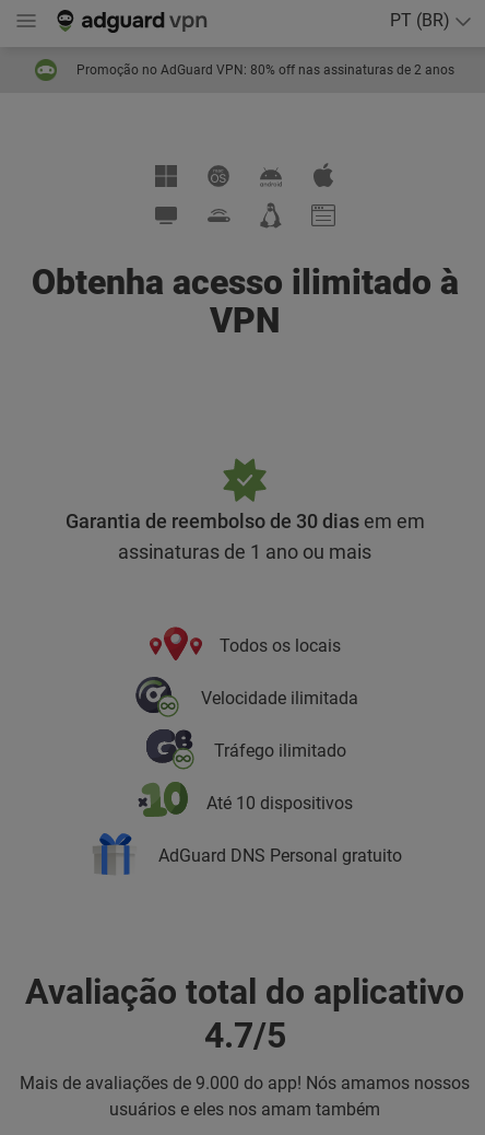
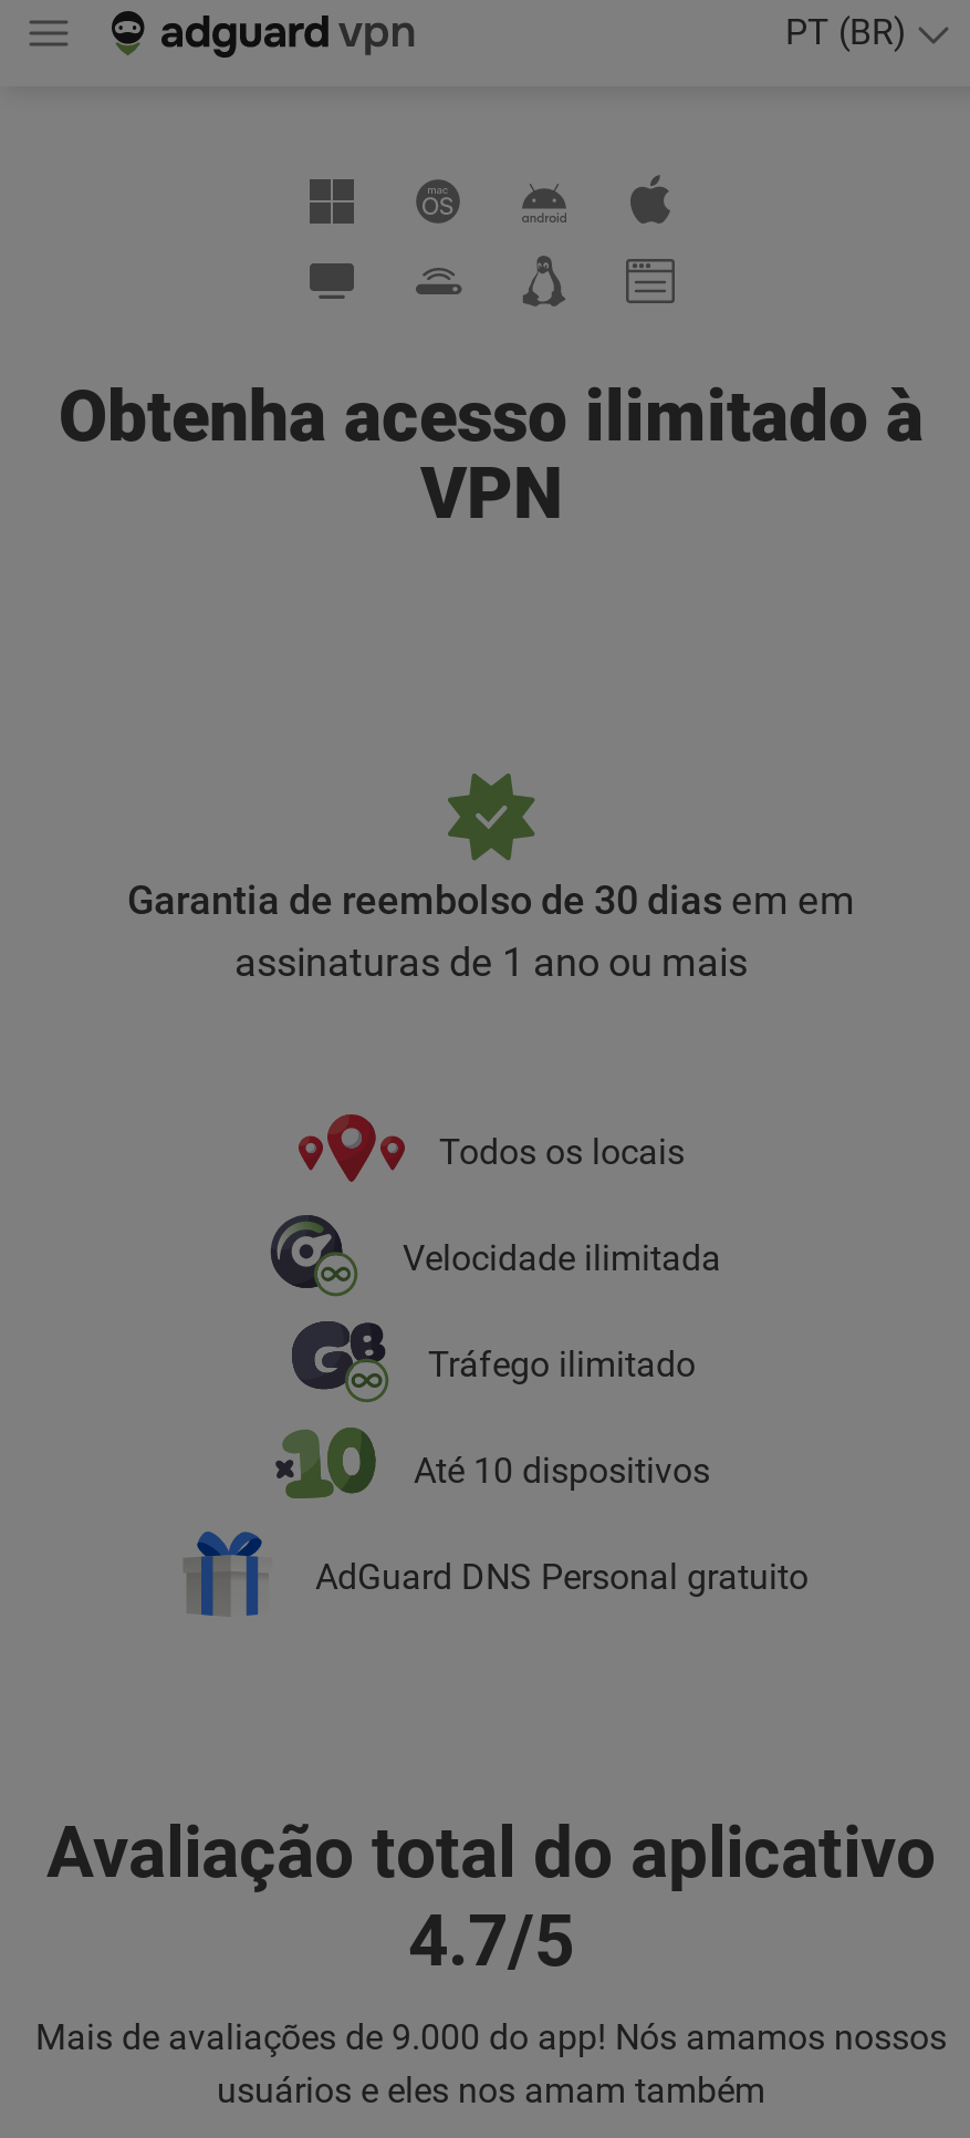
[76,62,454,78] Promoção no AdGuard VPN: 80% off nas assinaturas de 2 anos -> none

